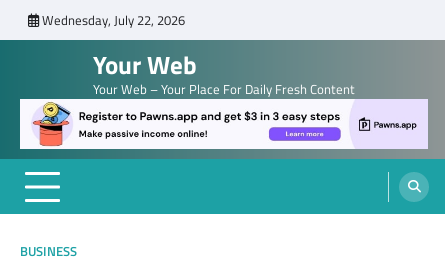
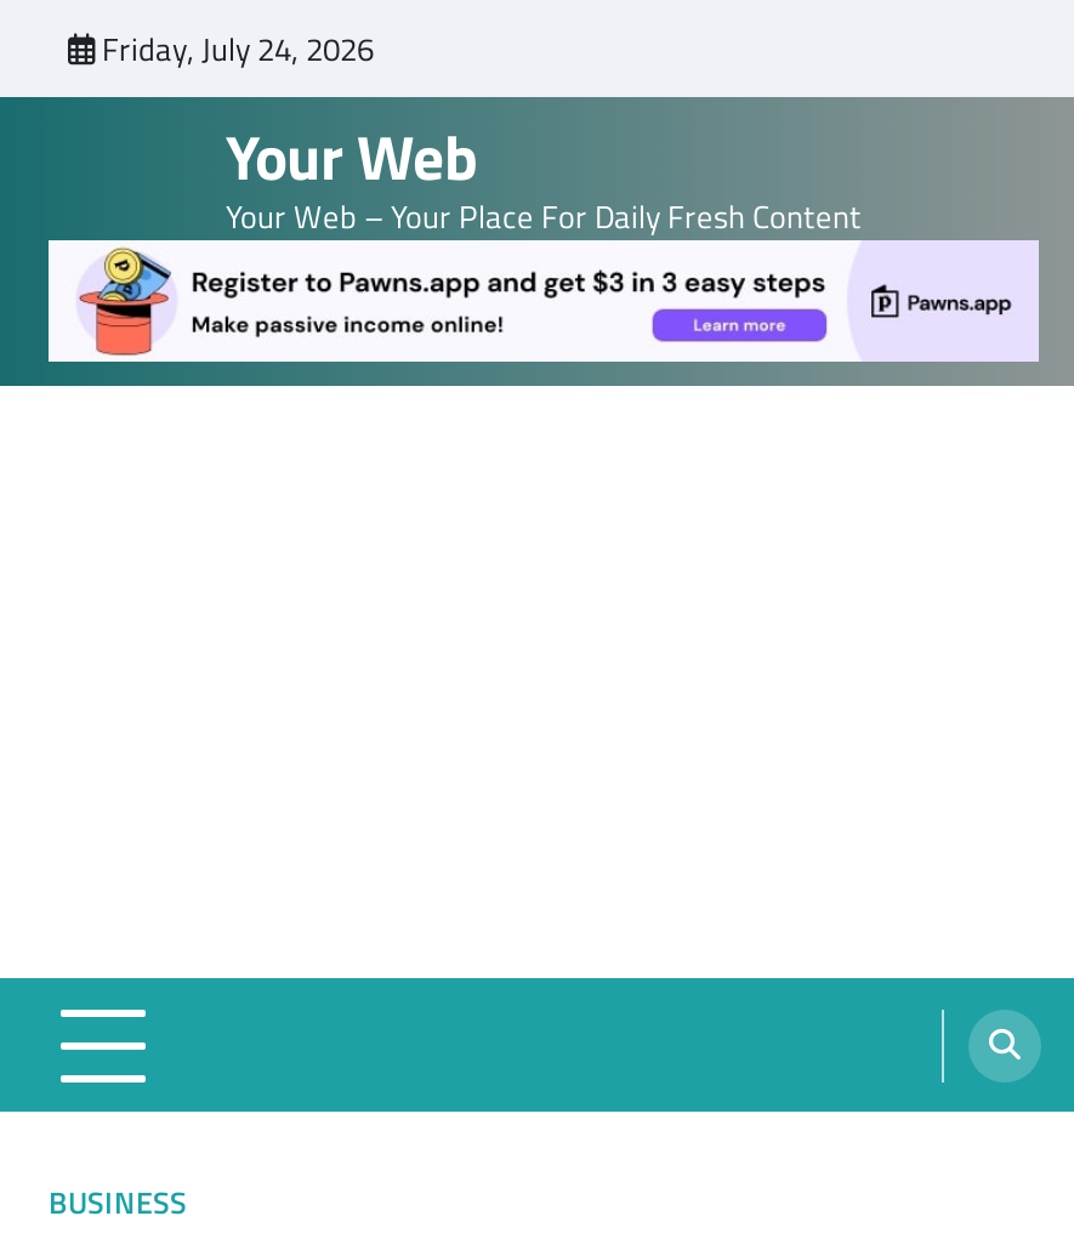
[42,10,185,30] Wednesday, July 22, 2026 -> [102,24,374,73] Friday, July 24, 2026

